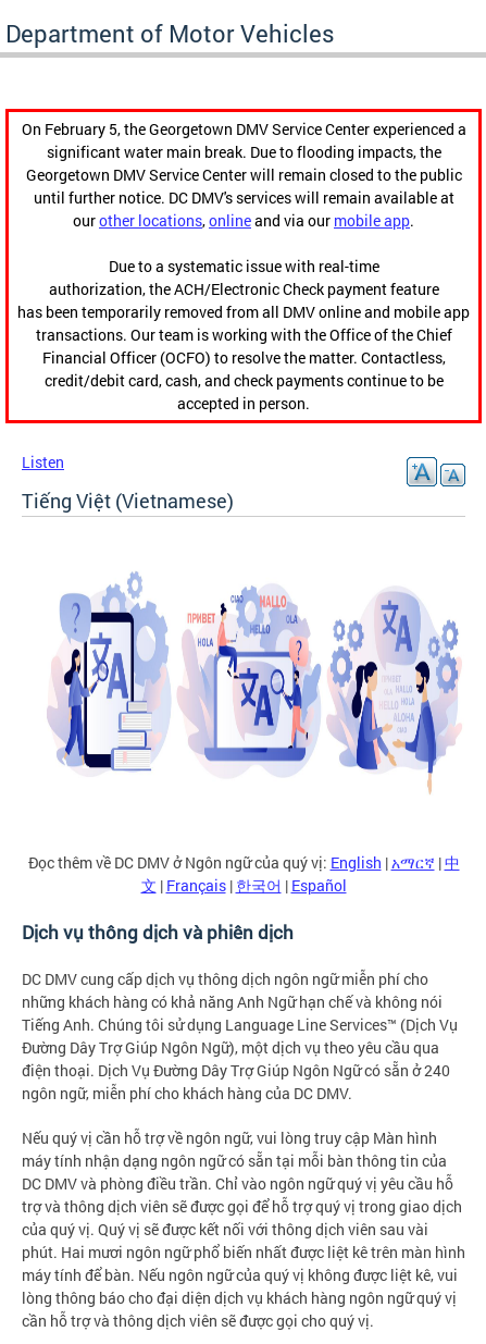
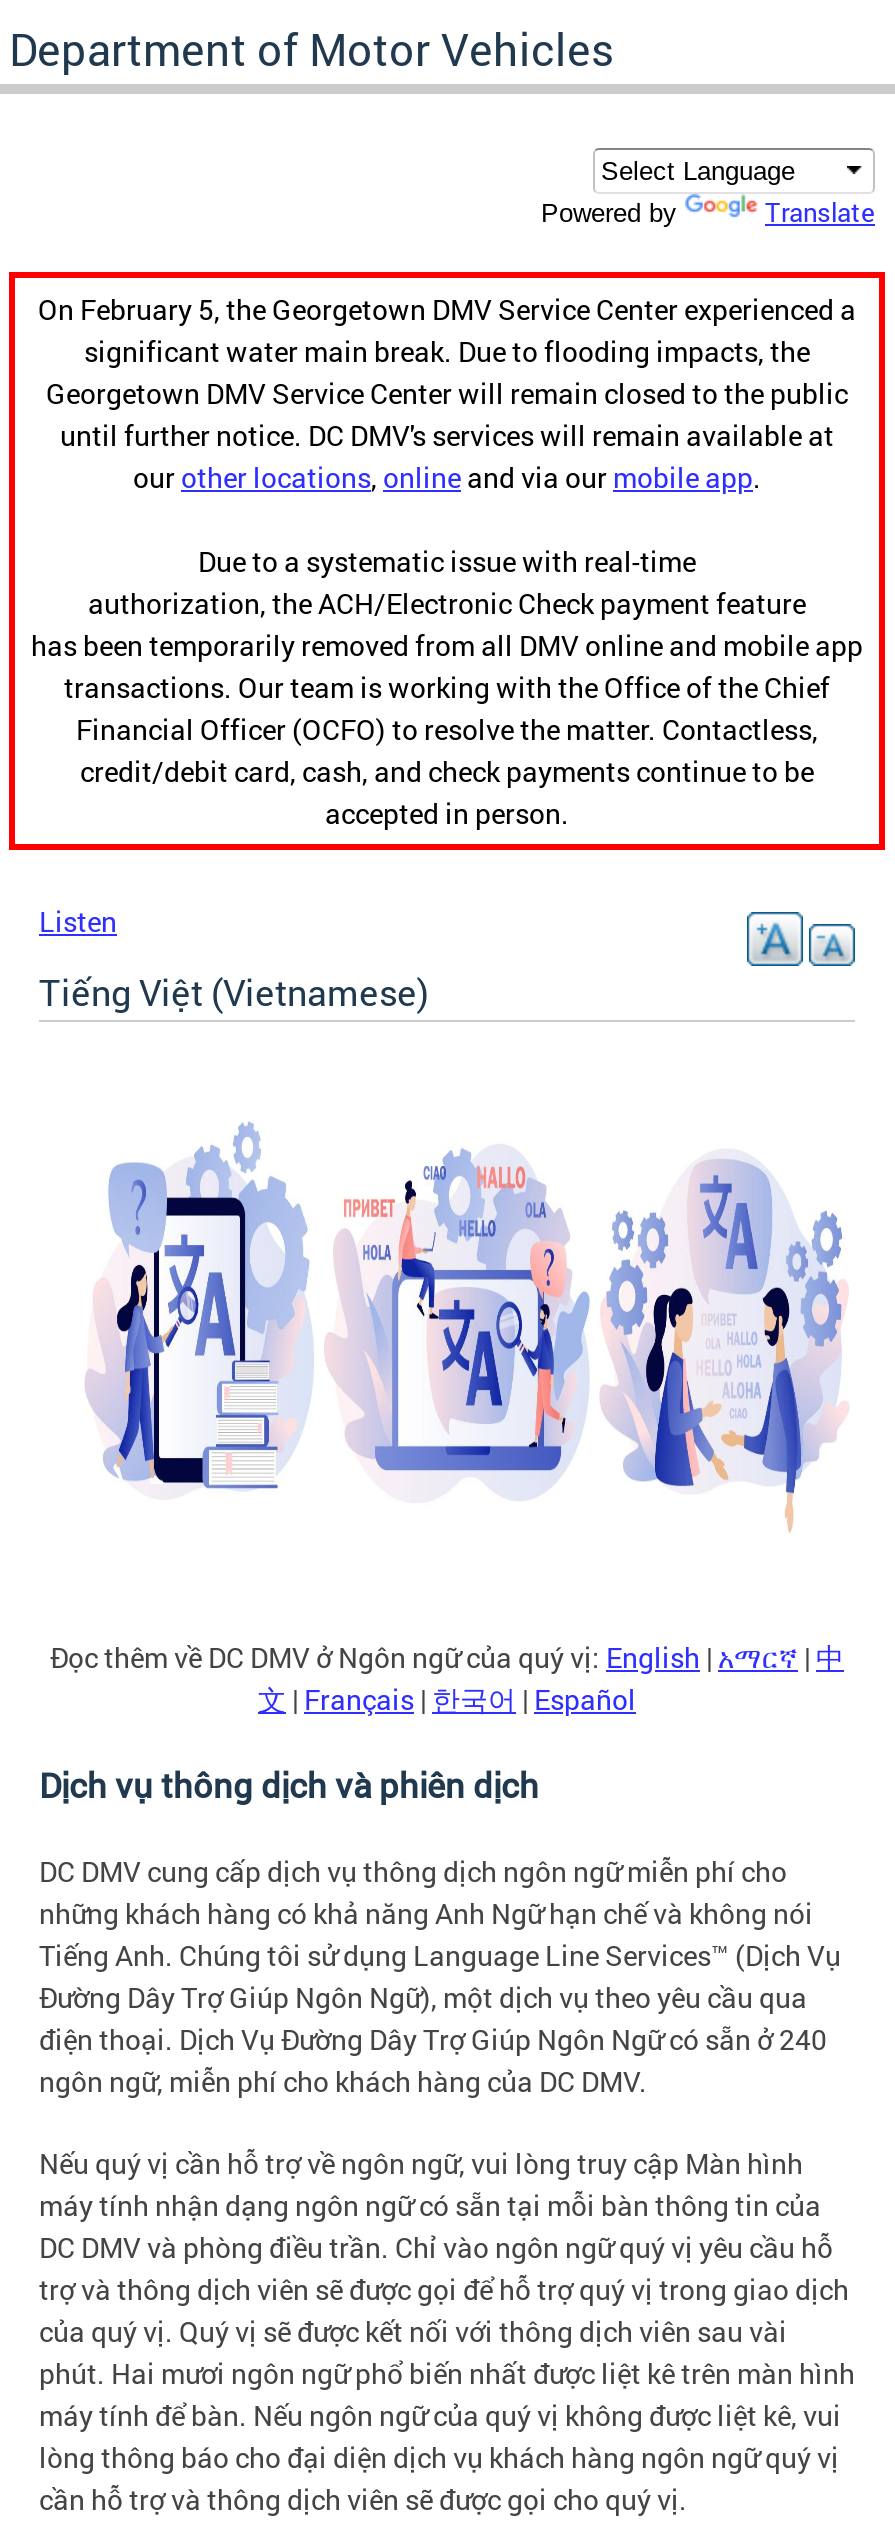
none -> [541,194,875,230] Powered by | Translate

